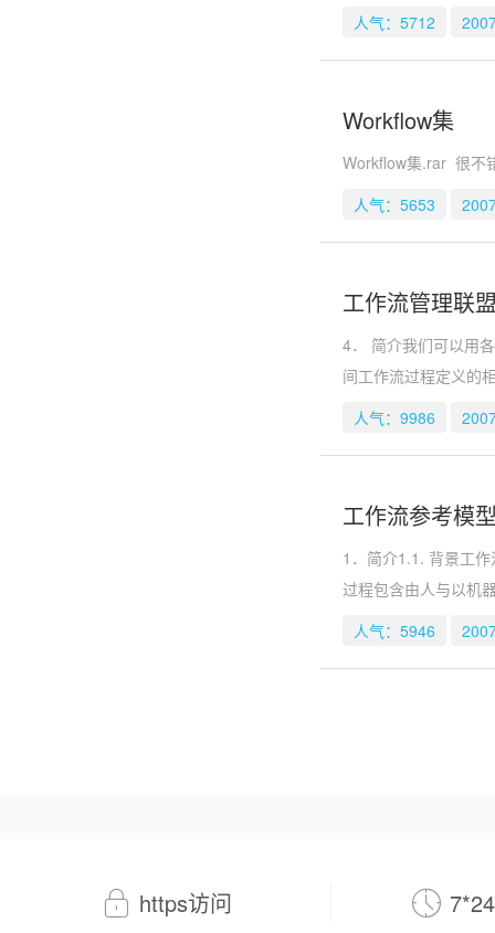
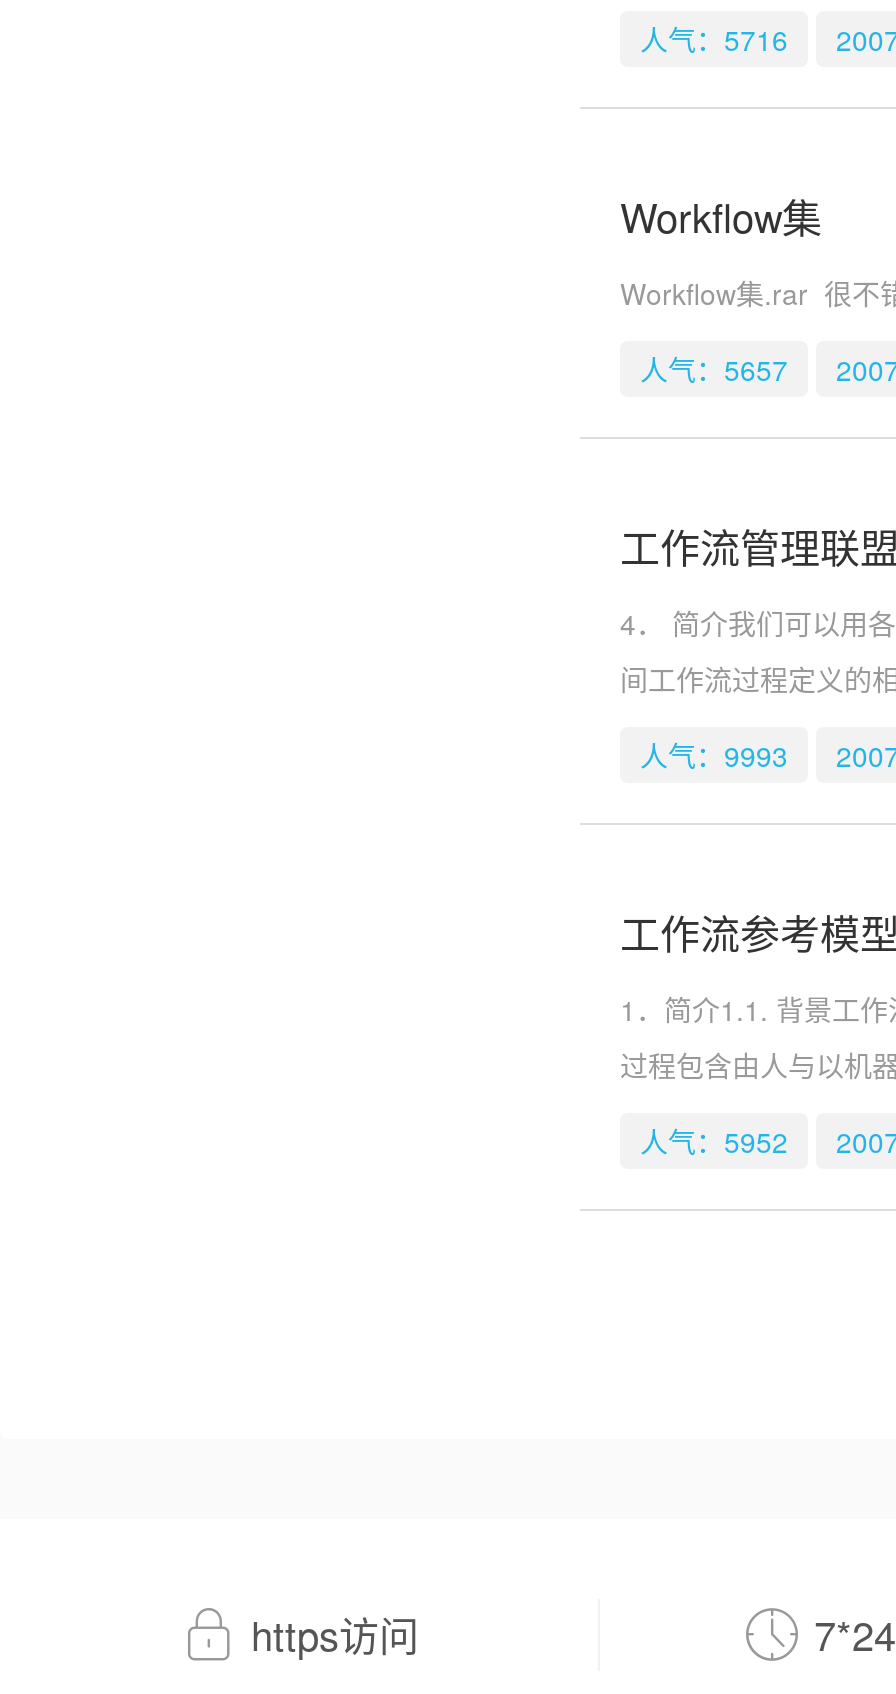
[354,11,435,33] 人气：5712 -> [640,19,788,59] 人气：5716
[354,193,435,215] 人气：5653 -> [640,349,788,389] 人气：5657
[354,406,435,428] 人气：9986 -> [640,735,788,775] 人气：9993
[354,619,435,642] 人气：5946 -> [640,1121,788,1161] 人气：5952

